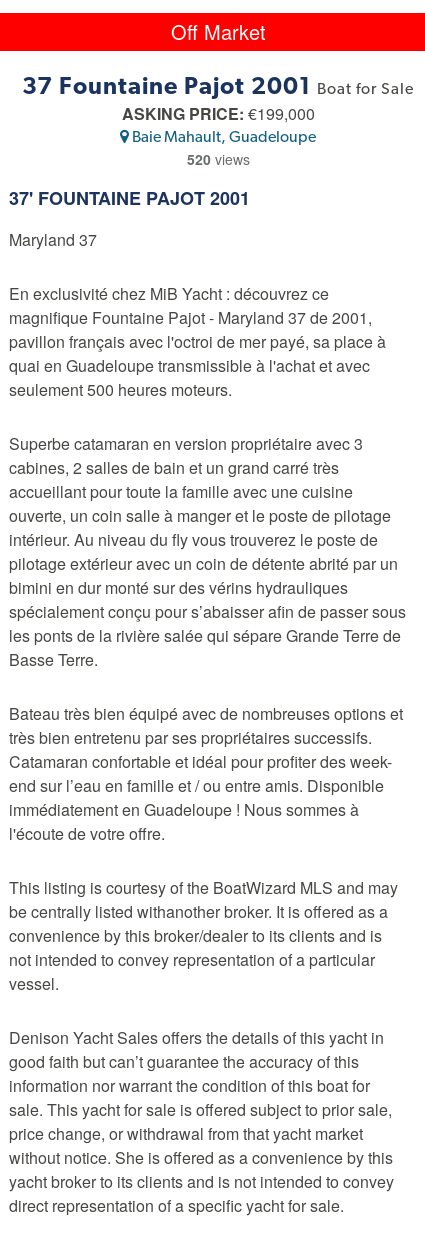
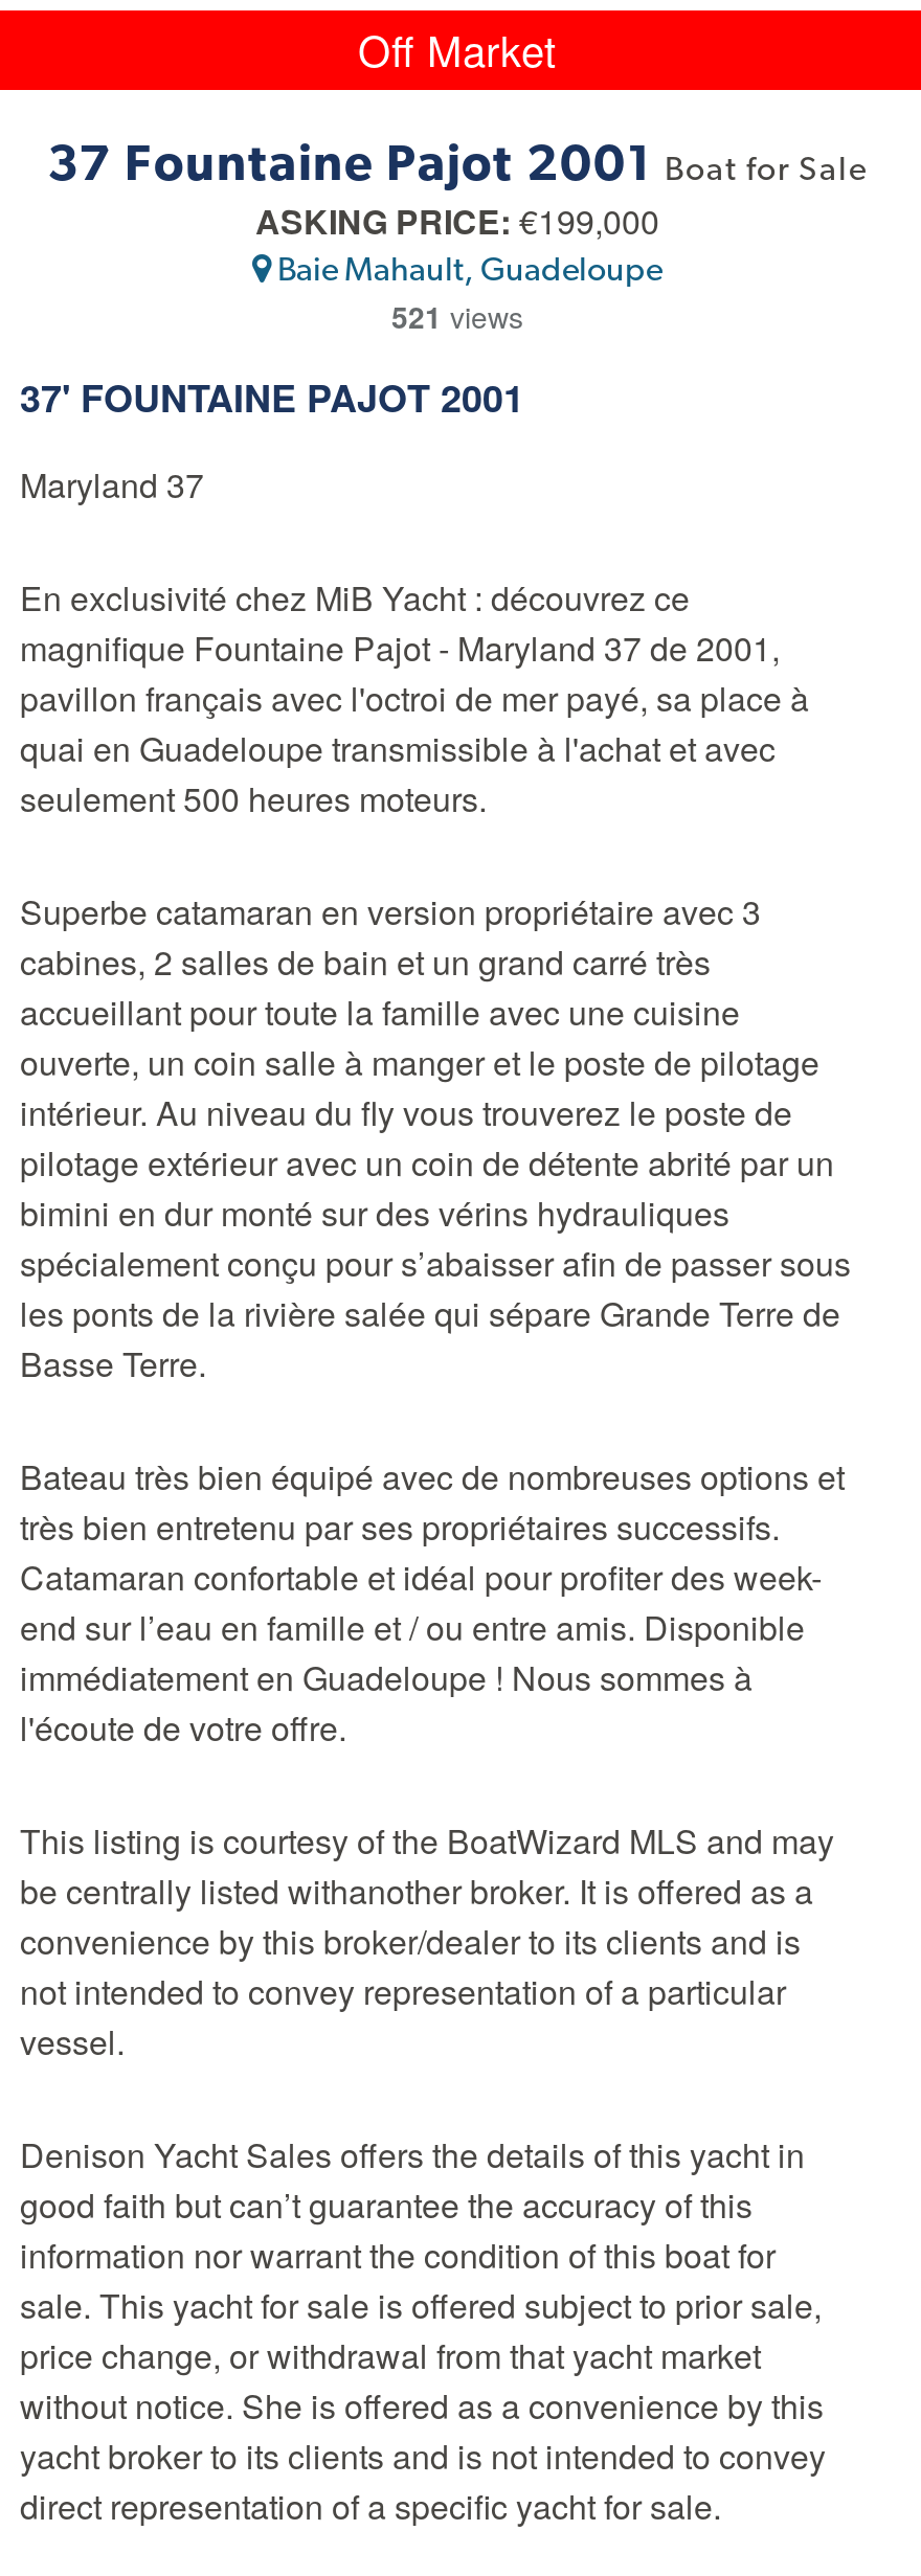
[186,149,249,169] 520 views -> [391,295,523,337] 521 views

